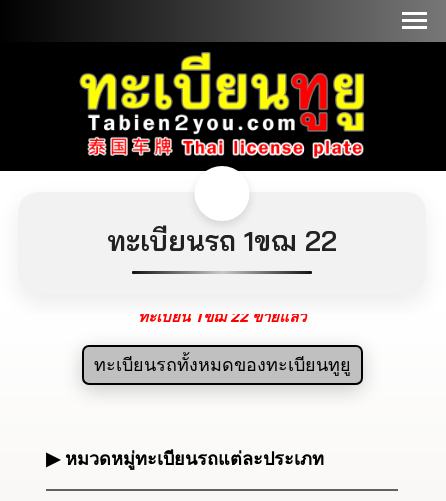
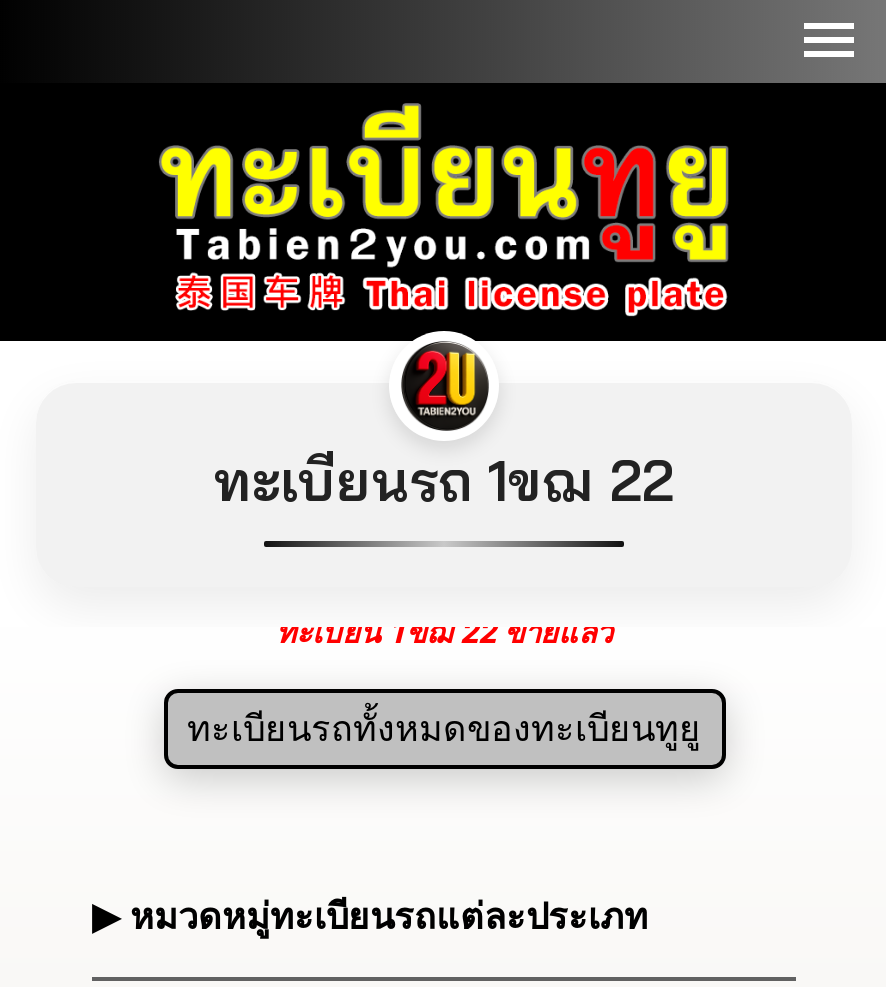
none -> [400,339,490,433] [image]

